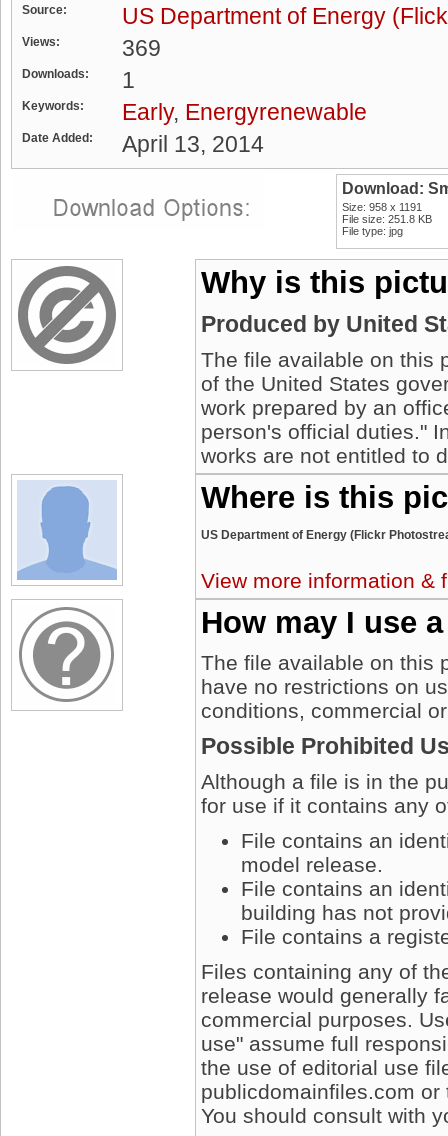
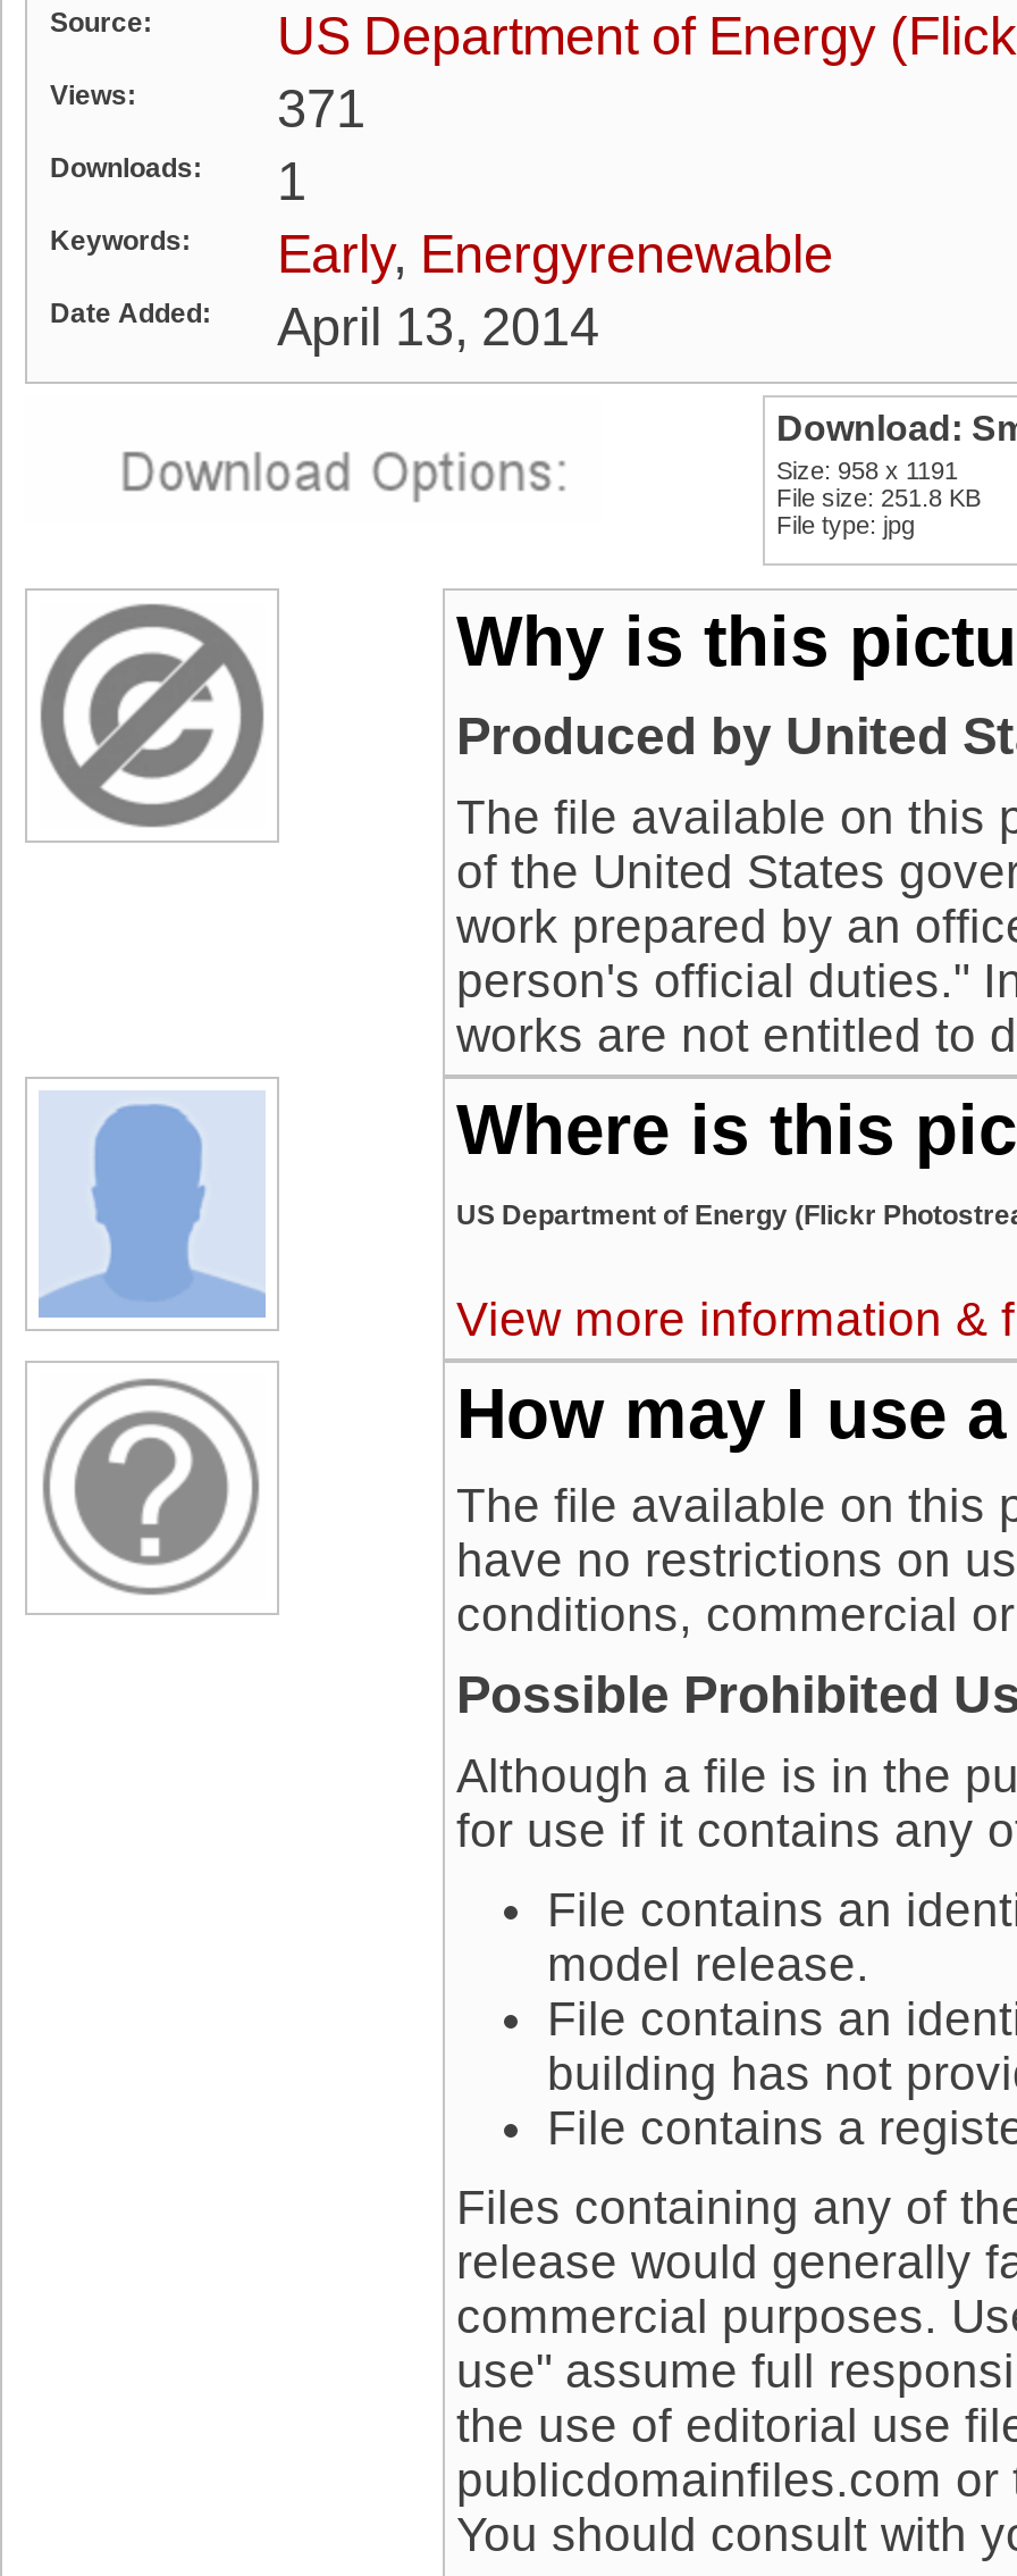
[122,35,161,61] 369 -> [277,80,365,139] 371

